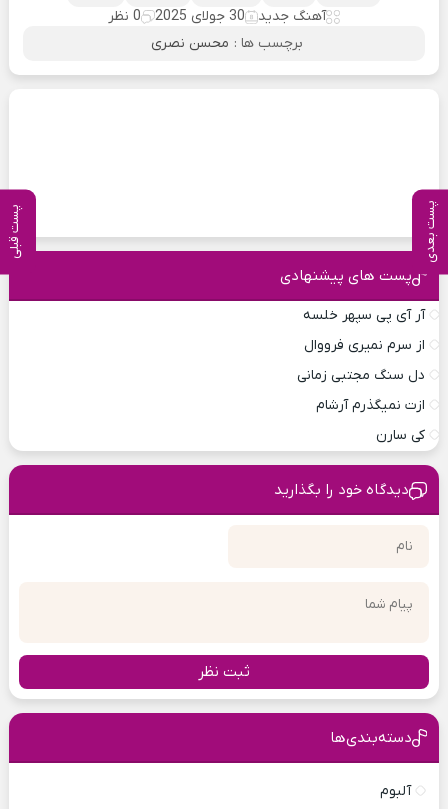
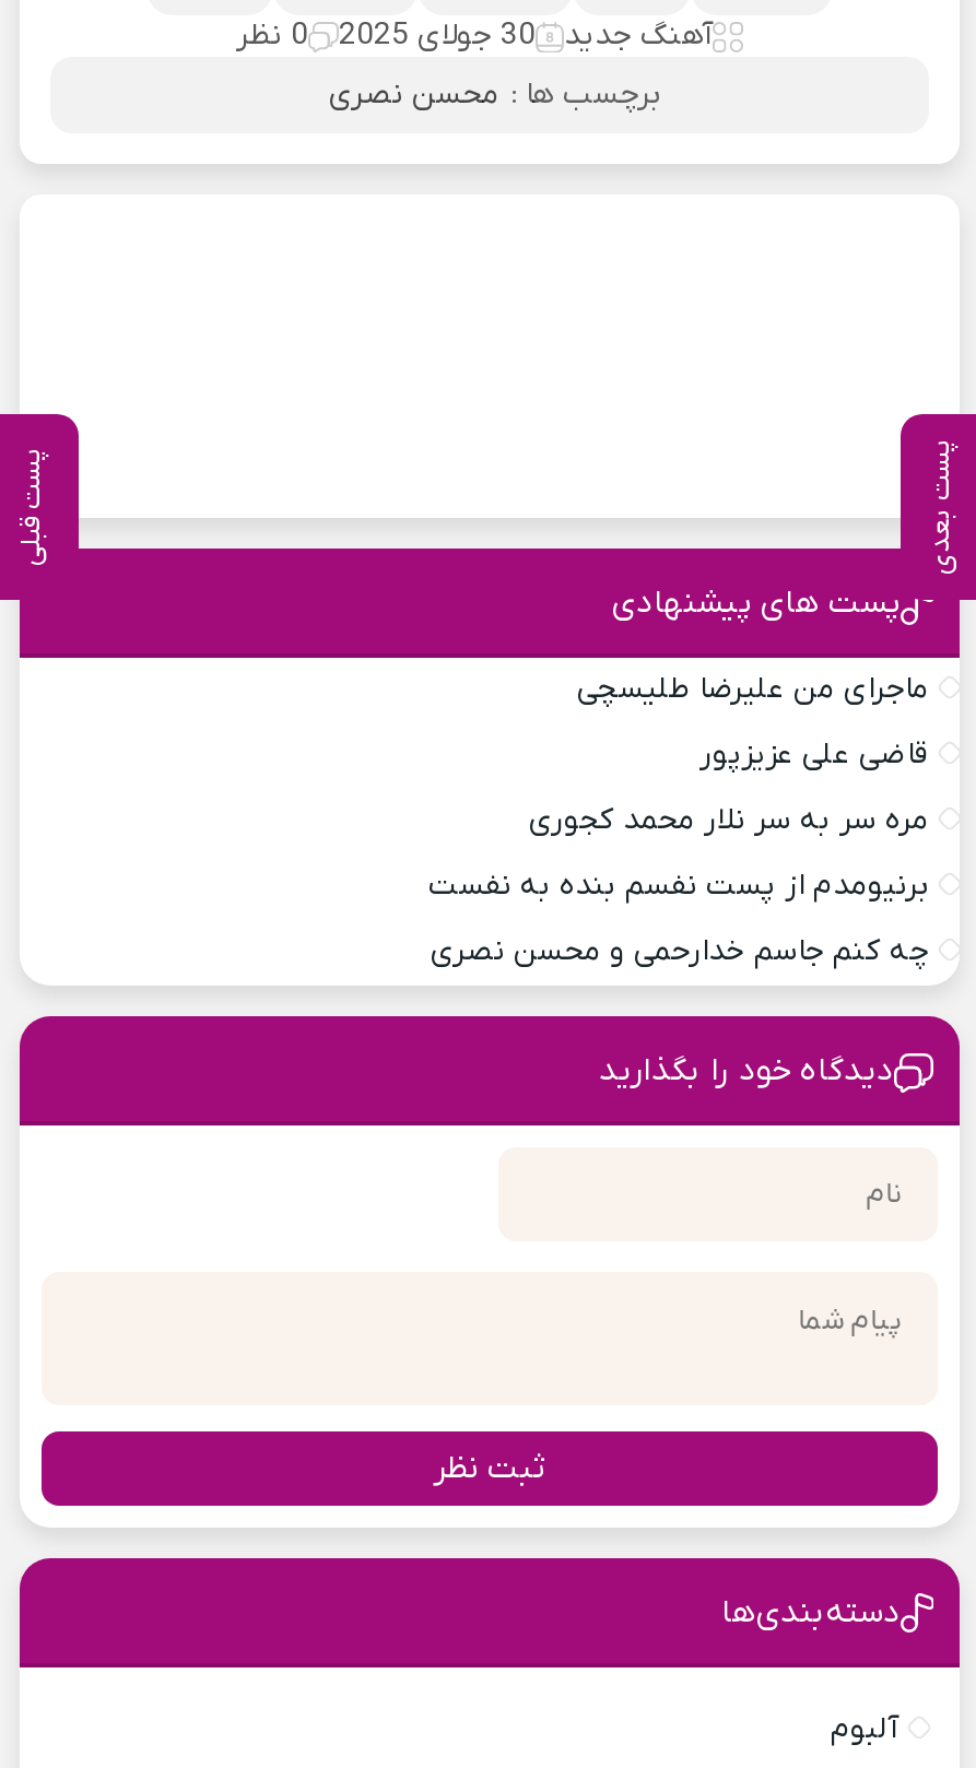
[303,306,425,325] آر آی پی سپهر خلسه -> [577,669,929,710] ماجرای من علیرضا طلیسچی
[304,336,425,355] از سرم نمیری فرووال -> [699,734,929,776] قاضی علی عزیزپور
[297,366,425,385] دل سنگ مجتبی زمانی -> [529,800,929,841] مره سر به سر نلار محمد کجوری
[316,396,425,415] ازت نمیگذرم آرشام -> [428,865,929,907] برنیومدم از پست نفسم بنده به نفست
[376,426,425,445] کی سارن -> [431,931,929,973] چه کنم جاسم خدارحمی و محسن نصری

